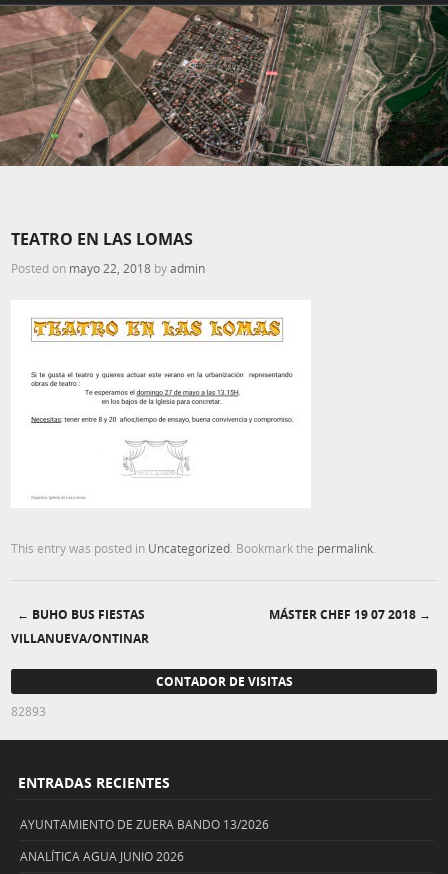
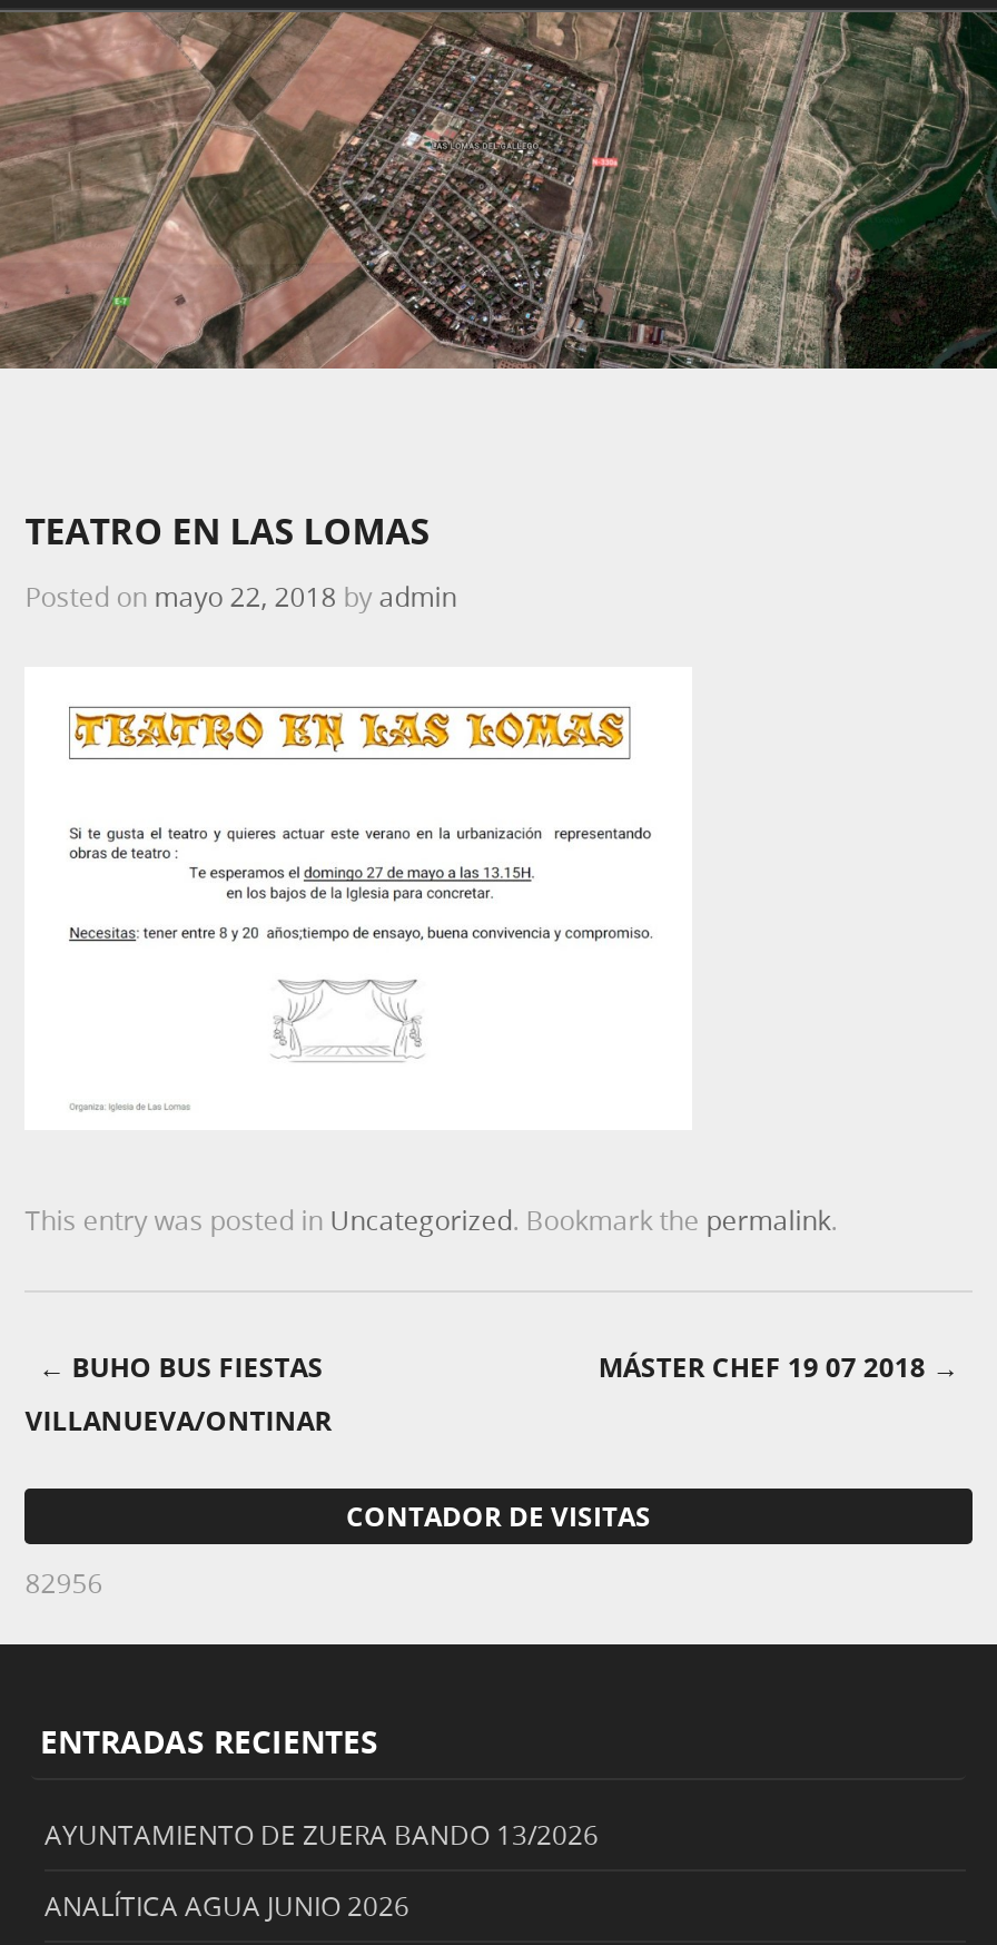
[11,703,46,719] 82893 -> [25,1565,103,1601] 82956

